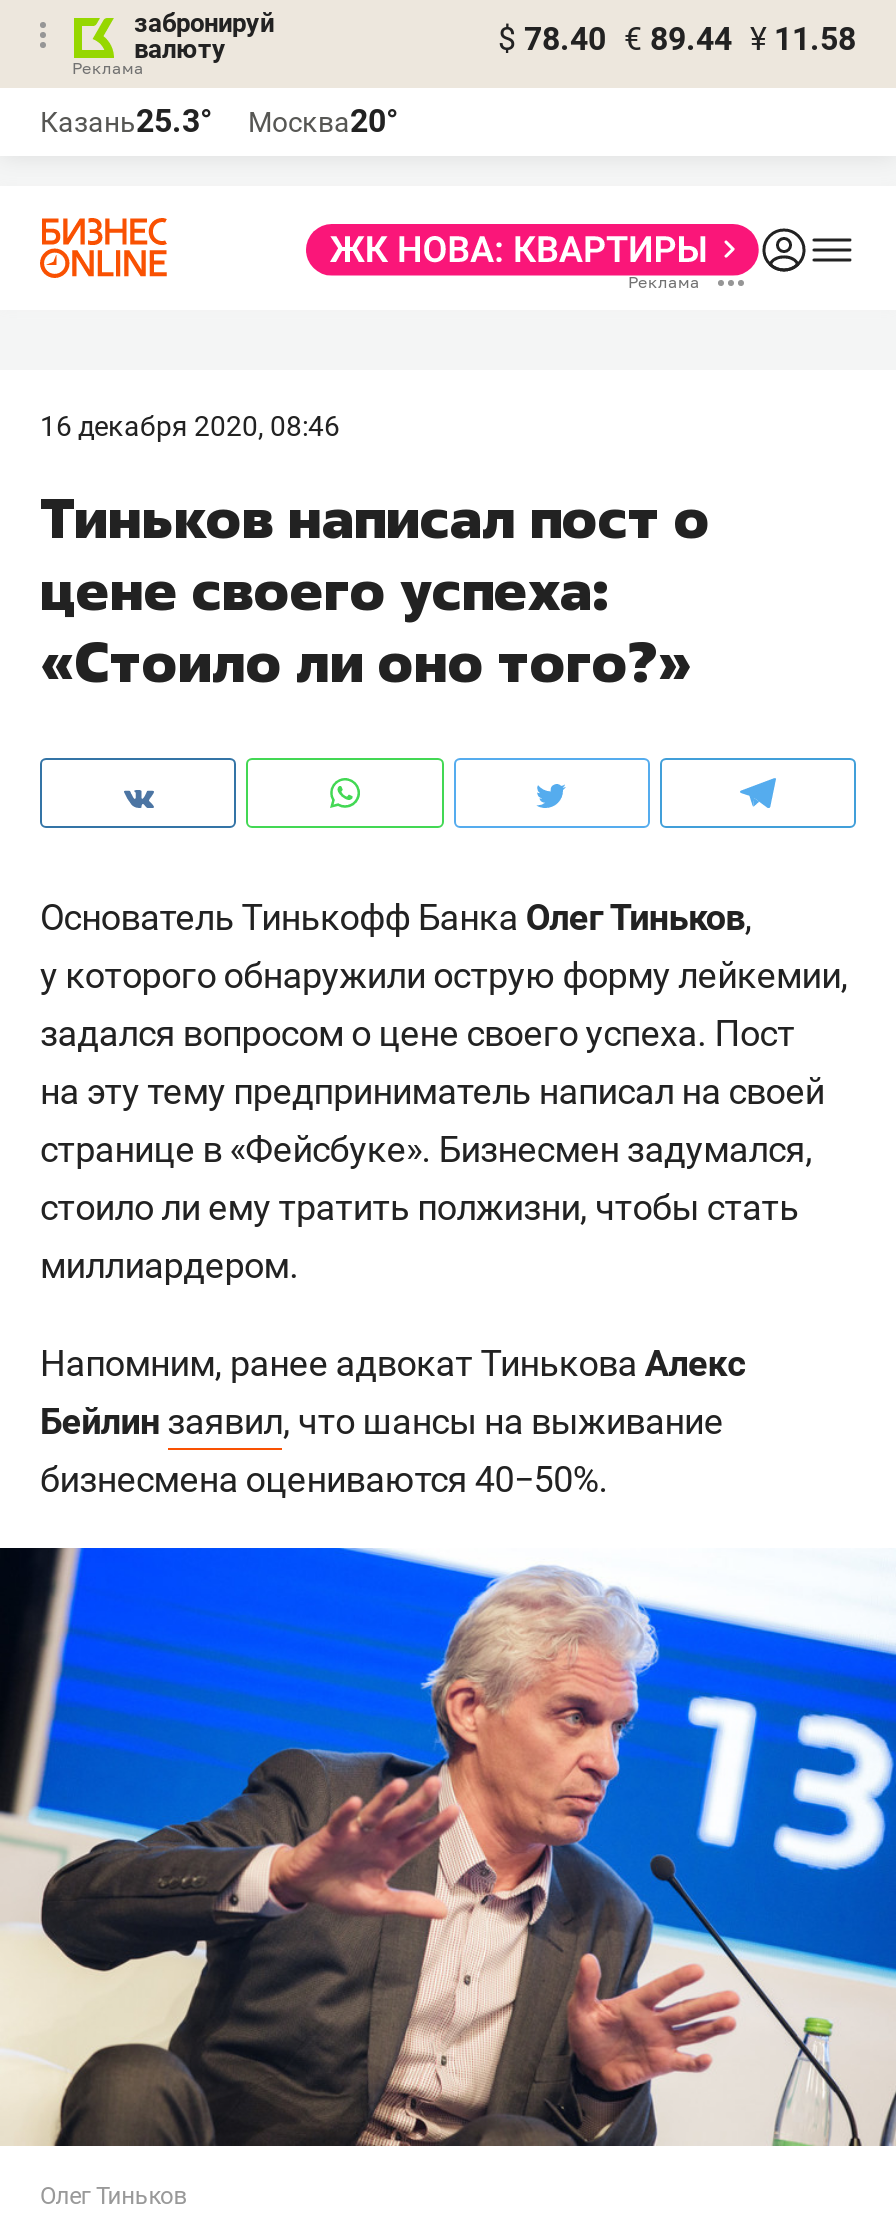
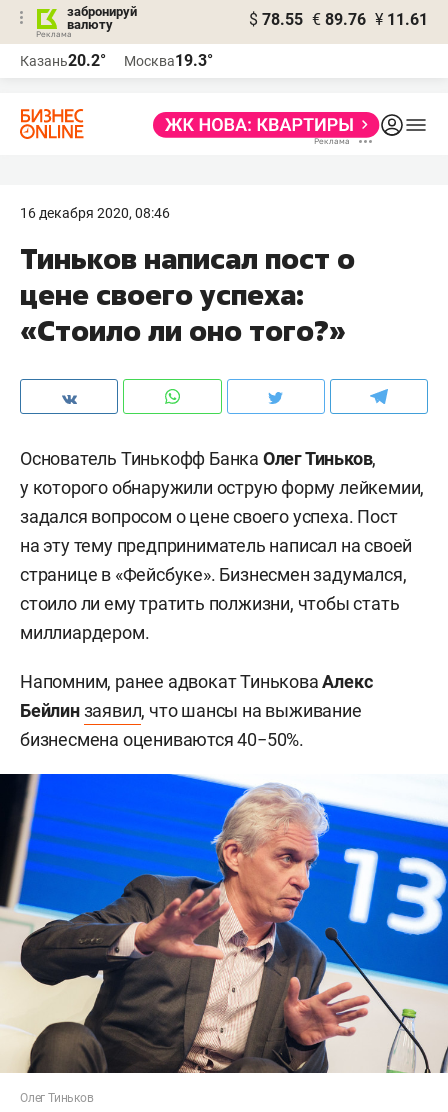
[498,20,856,58] $ 78.40 € 89.44 ¥ 11.58 -> [249,10,428,29] $ 78.55 € 89.76 ¥ 11.61
[40,102,212,140] Казань25.3° -> [20,51,106,70] Казань20.2°
[248,102,398,140] Москва20° -> [124,51,213,70] Москва19.3°

